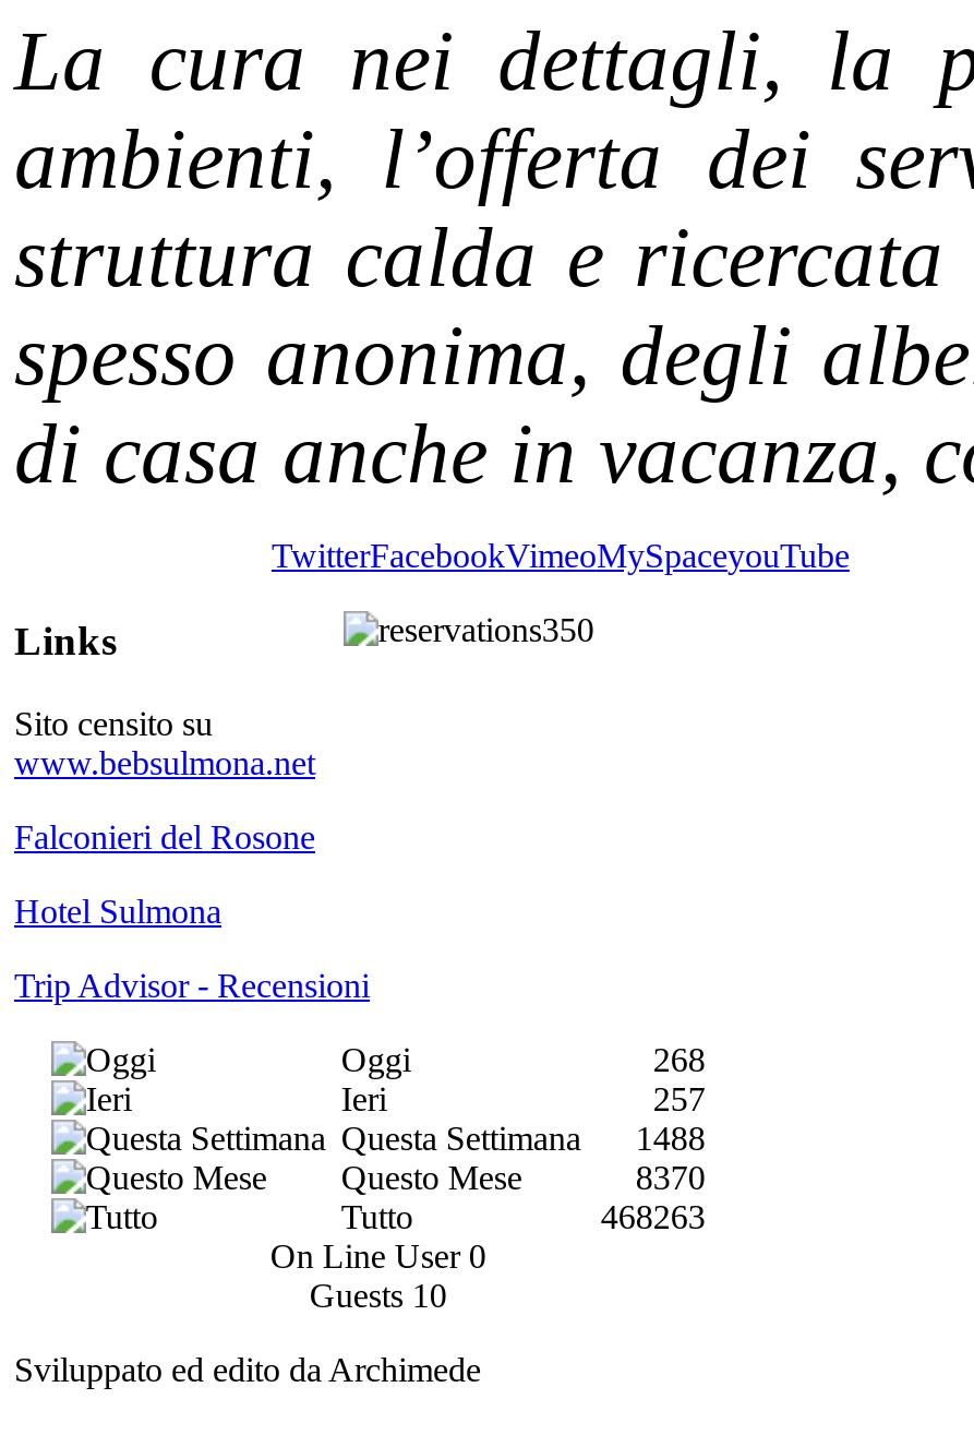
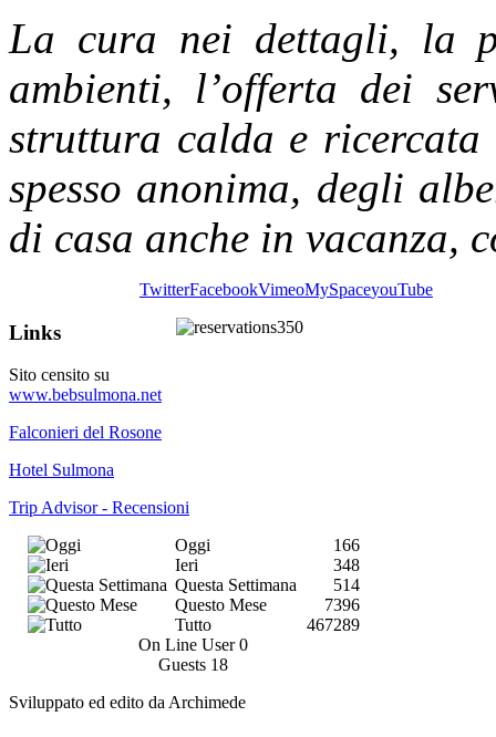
[653,1042,705,1079] 268 -> [333,536,360,555] 166
[653,1081,705,1118] 257 -> [333,556,360,575] 348
[341,1120,705,1157] Questa Settimana 1488 -> [175,576,360,595] Questa Settimana 514
[636,1160,705,1197] 8370 -> [324,596,360,614] 7396
[601,1199,705,1236] 468263 -> [307,616,360,634] 467289
[310,1277,447,1315] Guests 10 -> [159,655,229,674] Guests 18

